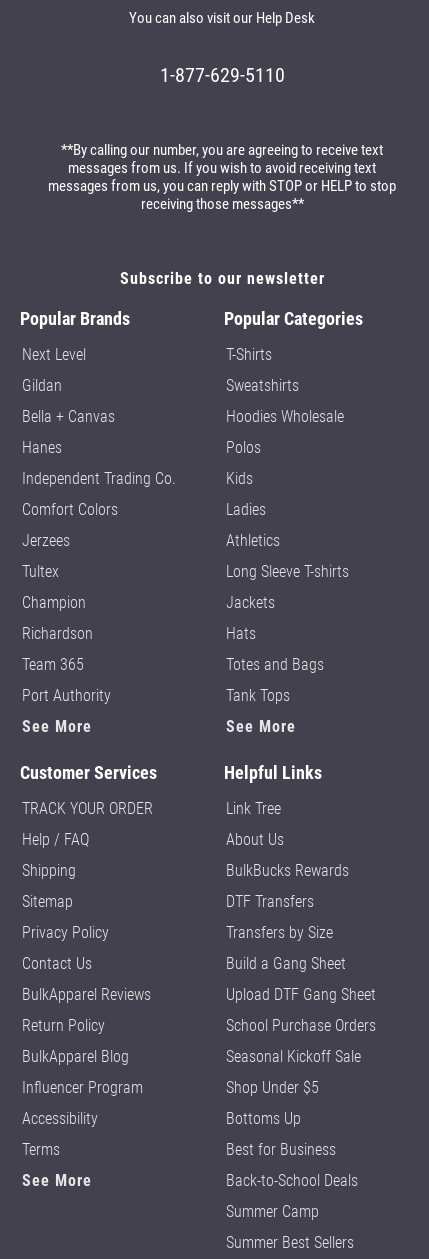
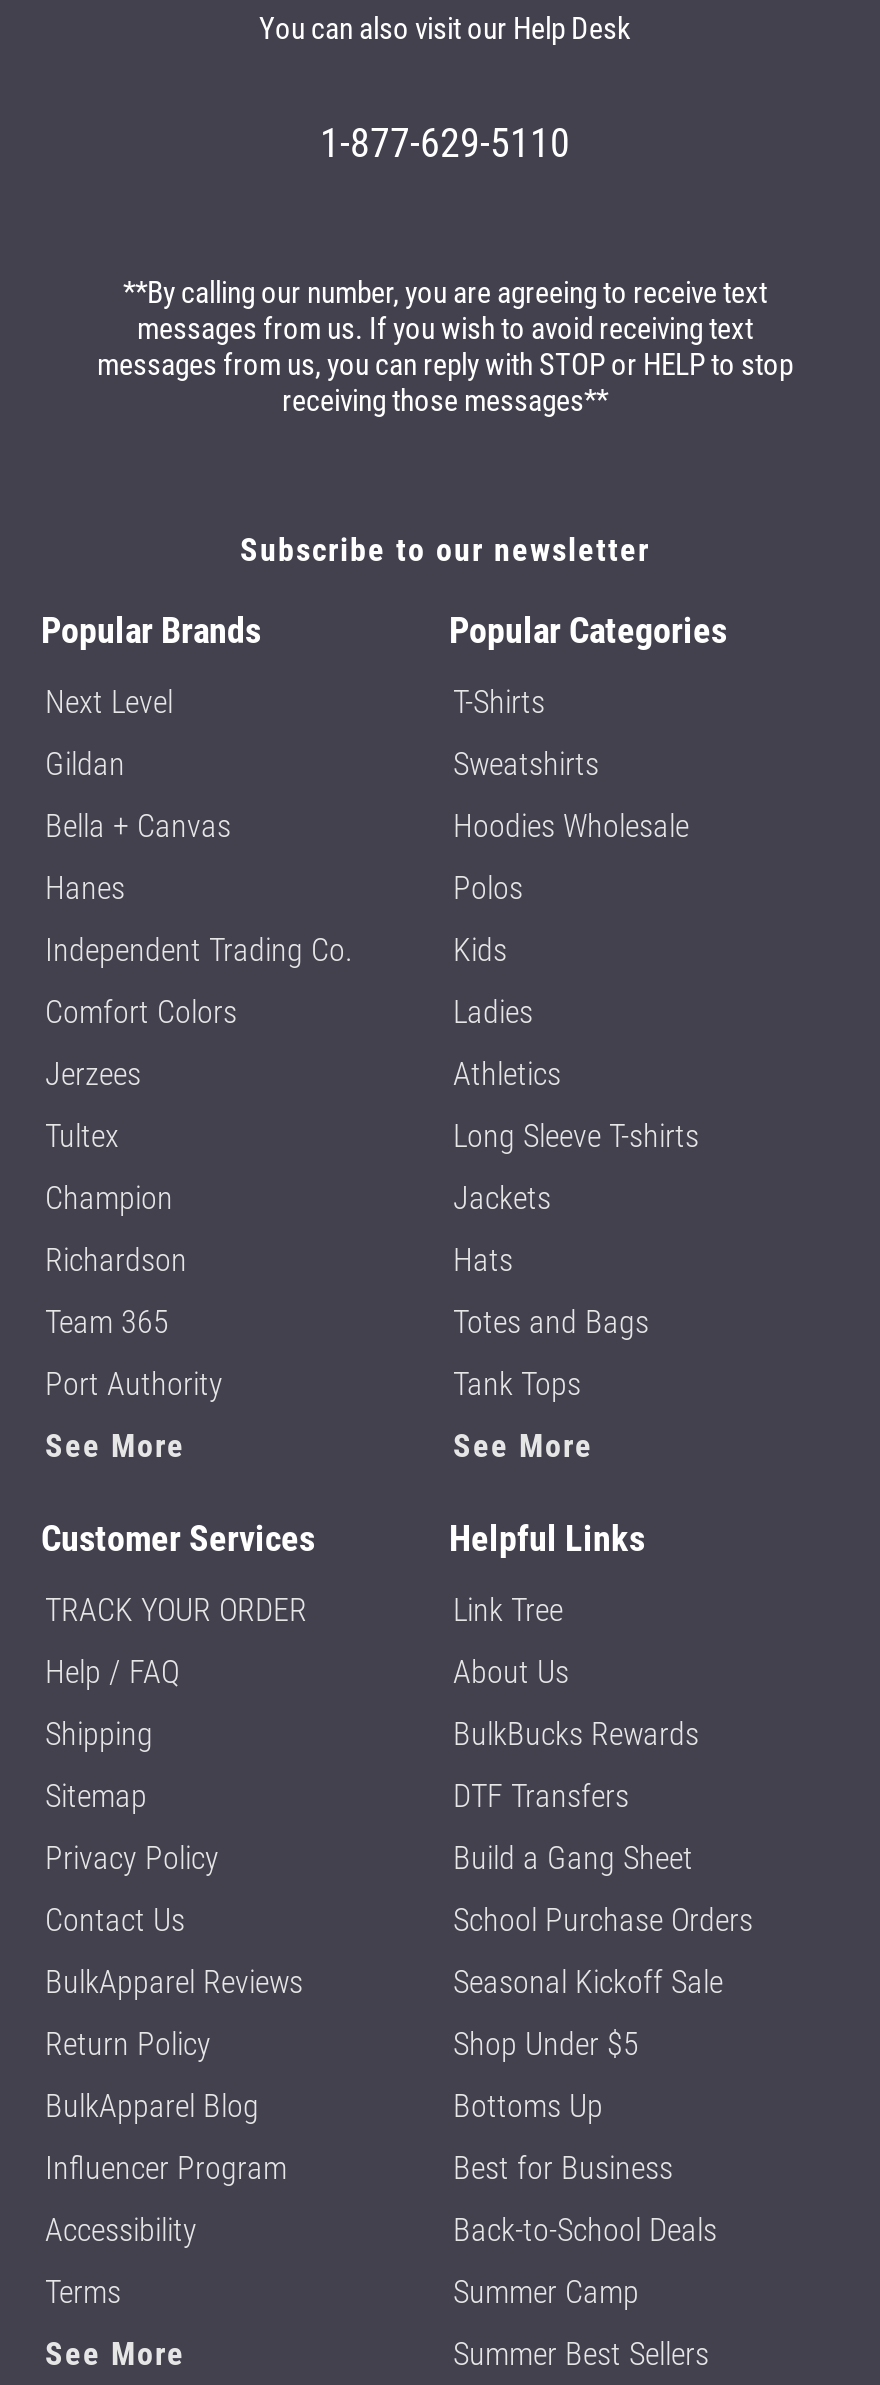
[226,923,333,942] Transfers by Size -> none
[226,985,376,1004] Upload DTF Gang Sheet -> none

